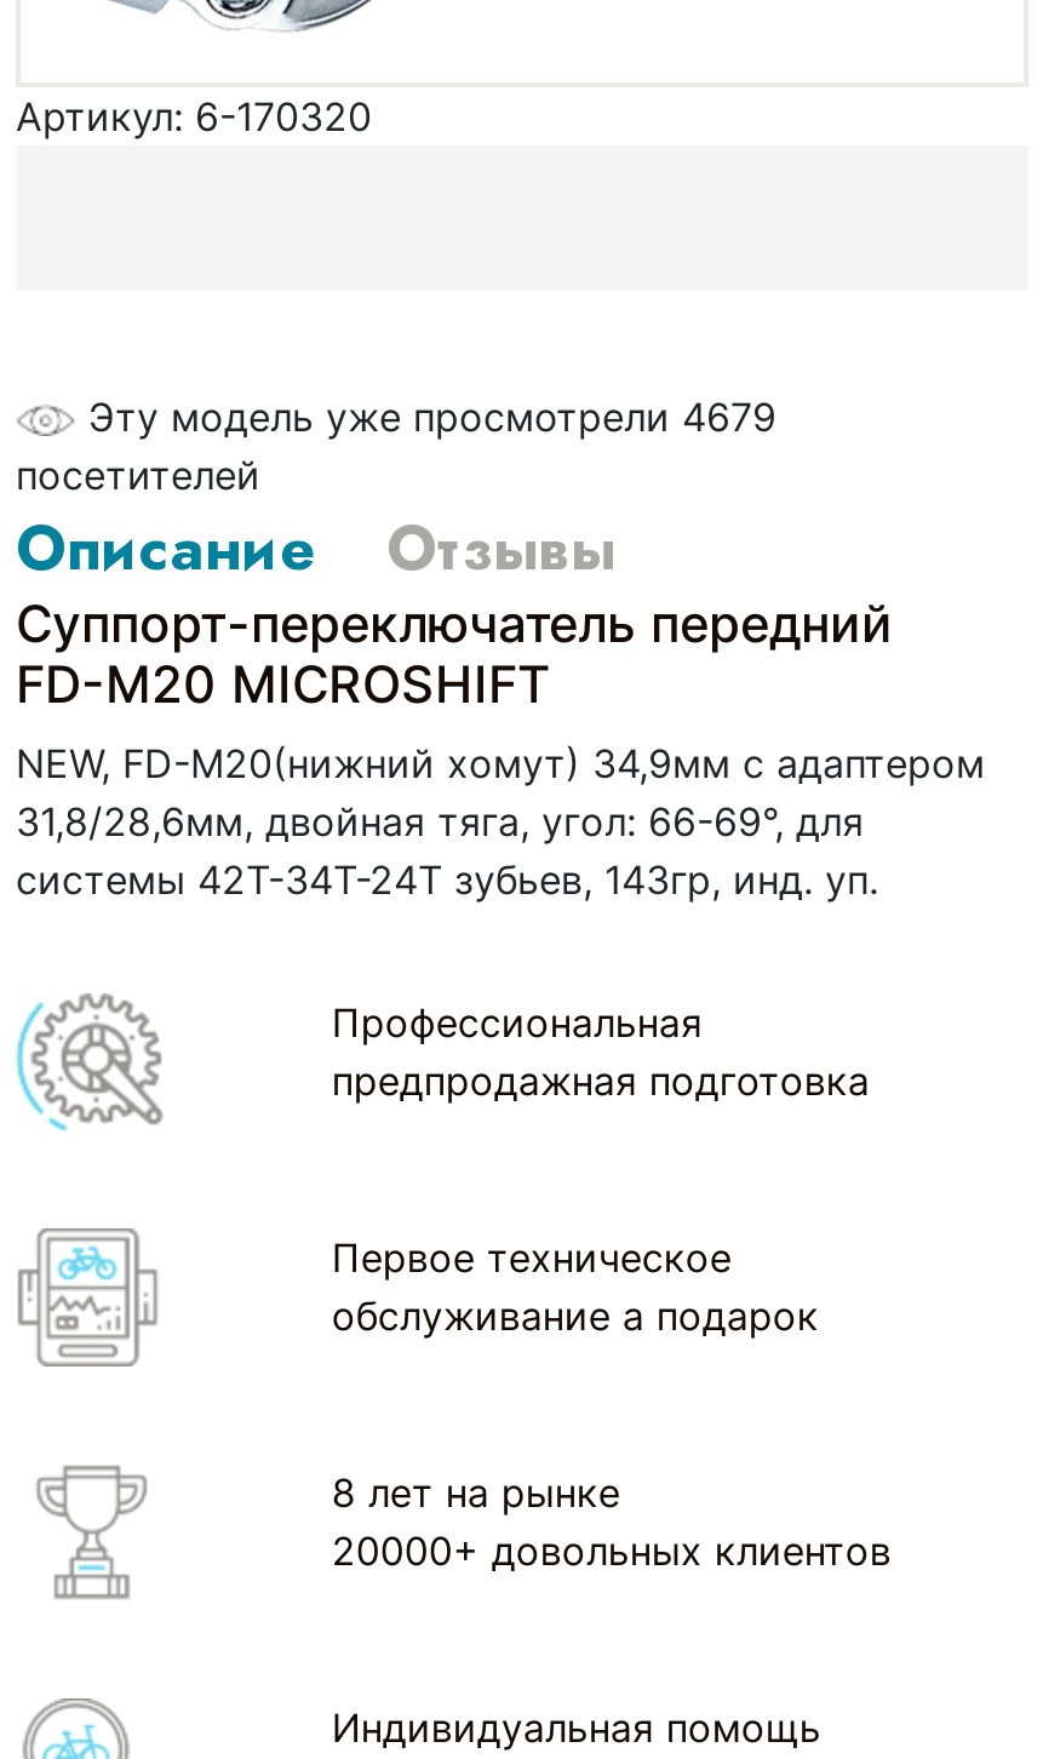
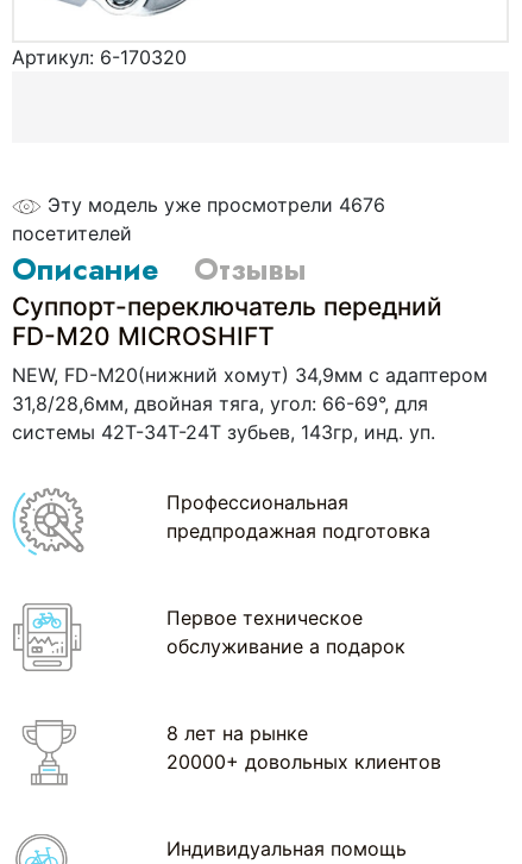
[88,391,776,440] Эту модель уже просмотрели 4679 -> [48,192,385,216] Эту модель уже просмотрели 4676

